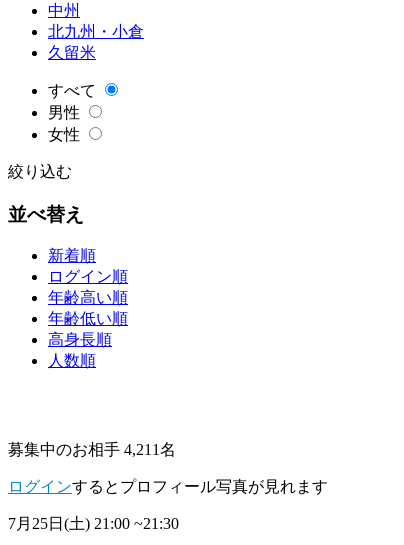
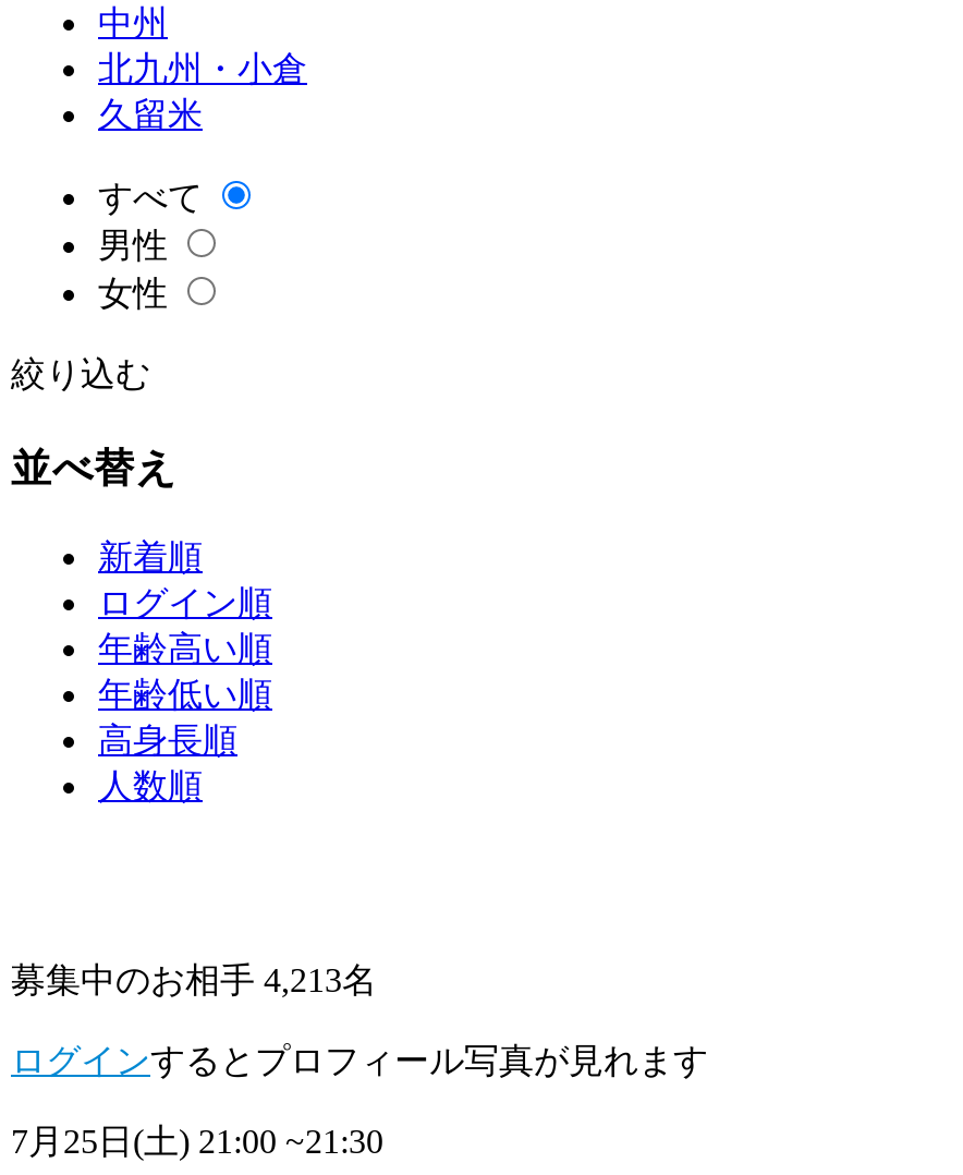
[8,441,176,458] 募集中のお相手 4,211名 -> [11,962,377,1000] 募集中のお相手 4,213名

